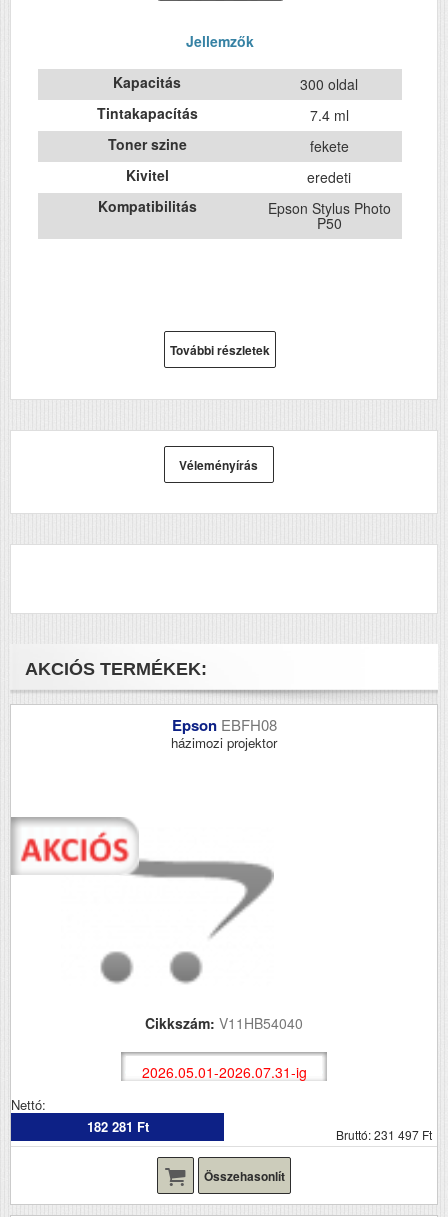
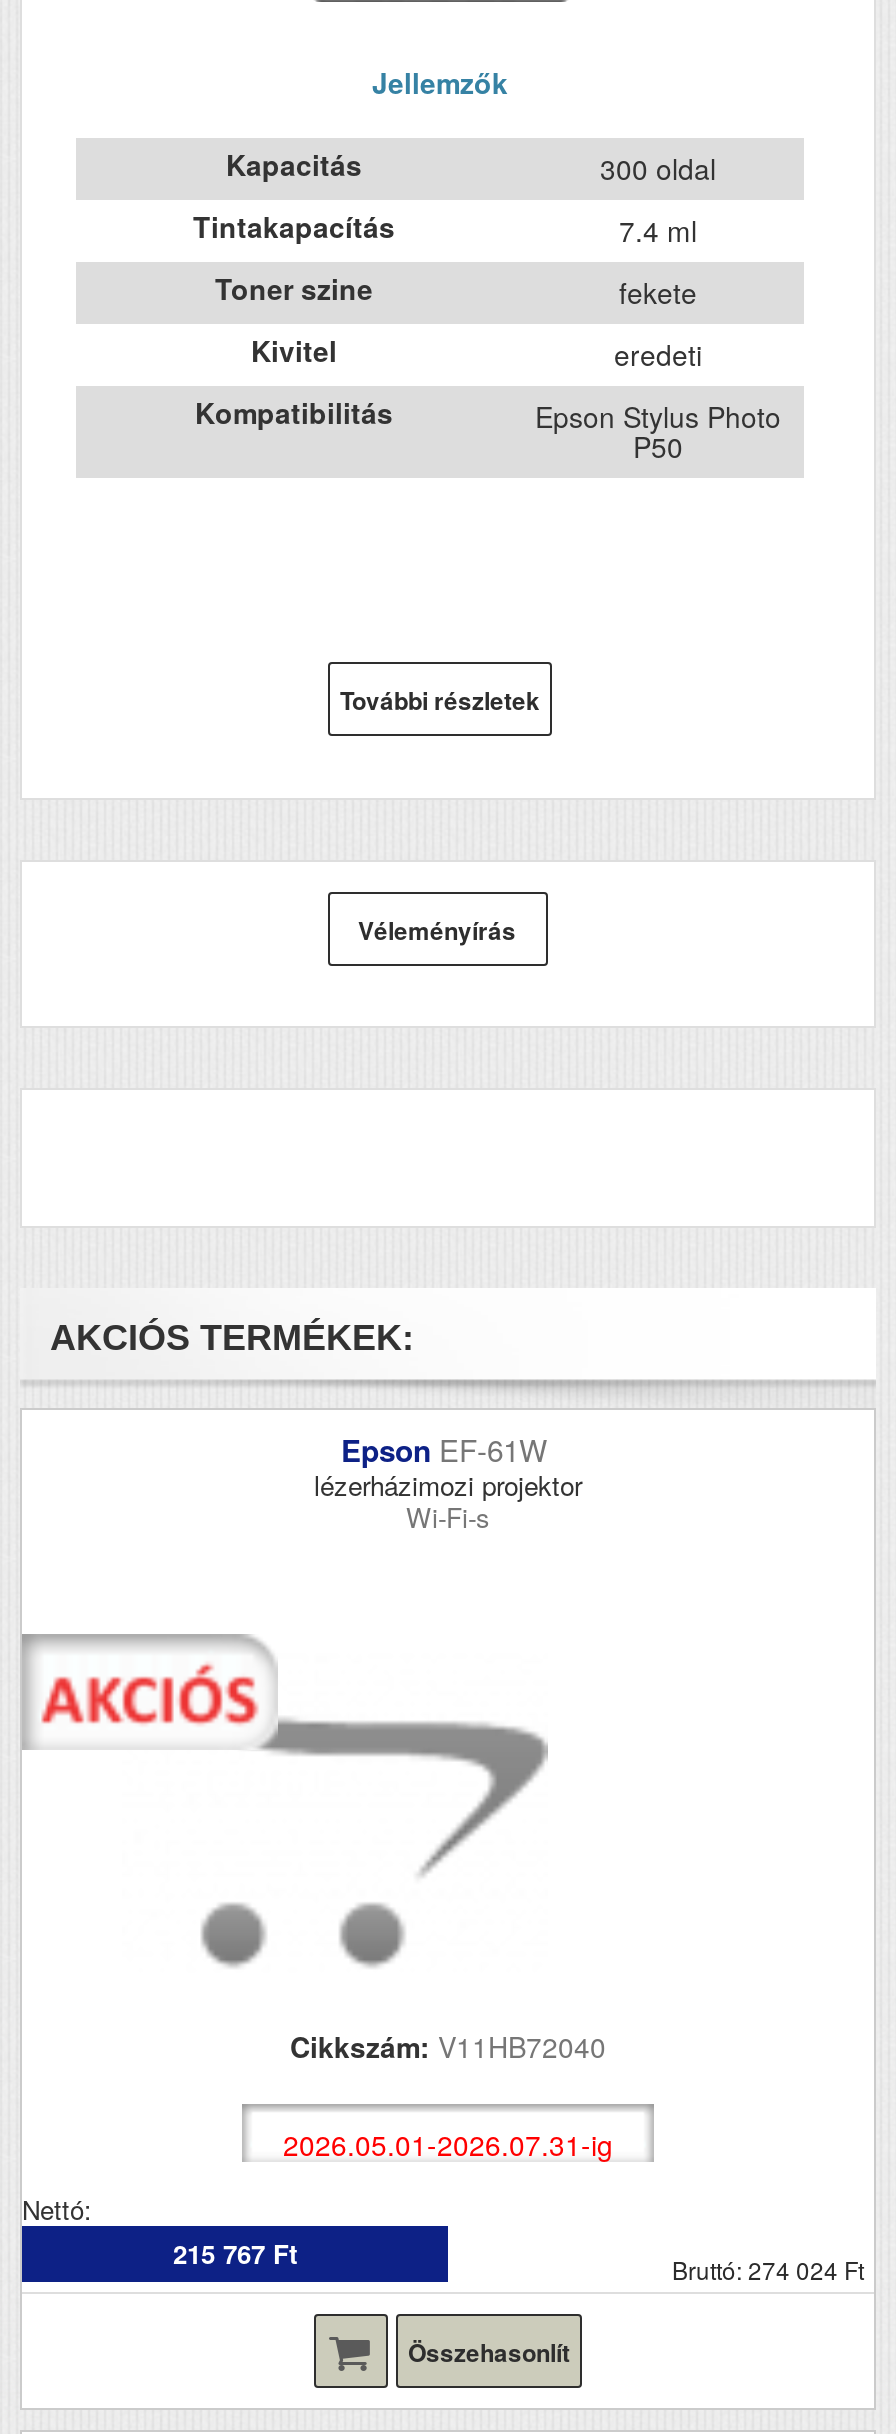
[171,714,277,752] Epson EBFH08 | házimozi projektor -> [314,1428,582,1536] Epson EF-61W | lézerházimozi projektor | Wi-Fi-s
[145,1013,303,1033] Cikkszám: V11HB54040 -> [290,2026,606,2066] Cikkszám: V11HB72040
[86,1117,148,1136] 182 281 Ft -> [173,2234,297,2272] 215 767 Ft
[336,1126,432,1143] Bruttó: 231 497 Ft -> [672,2252,864,2286] Bruttó: 274 024 Ft

